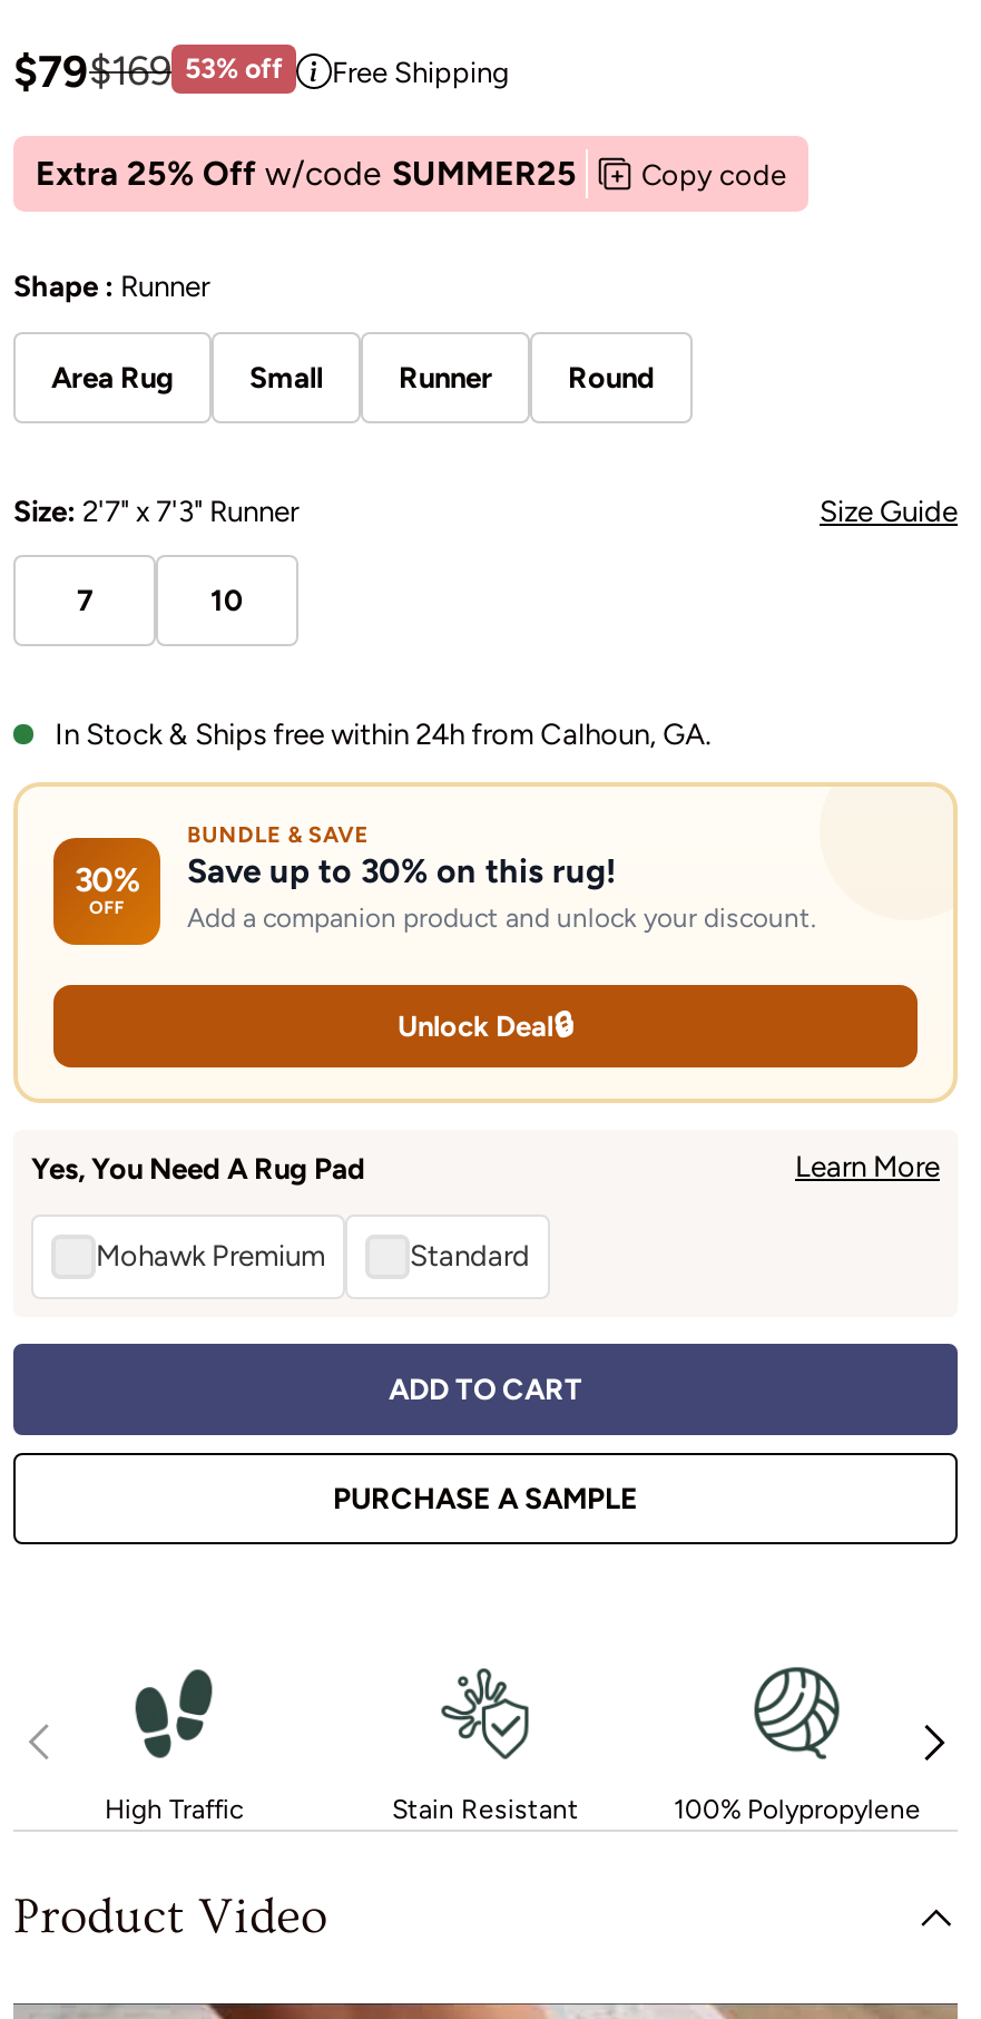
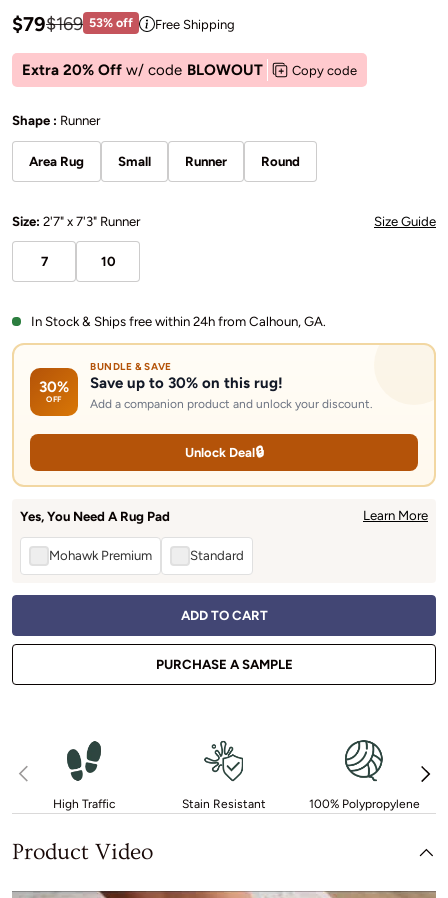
[36,154,577,194] Extra 25% Off w/code SUMMER25 -> [22,61,263,79] Extra 20% Off w/ code BLOWOUT

